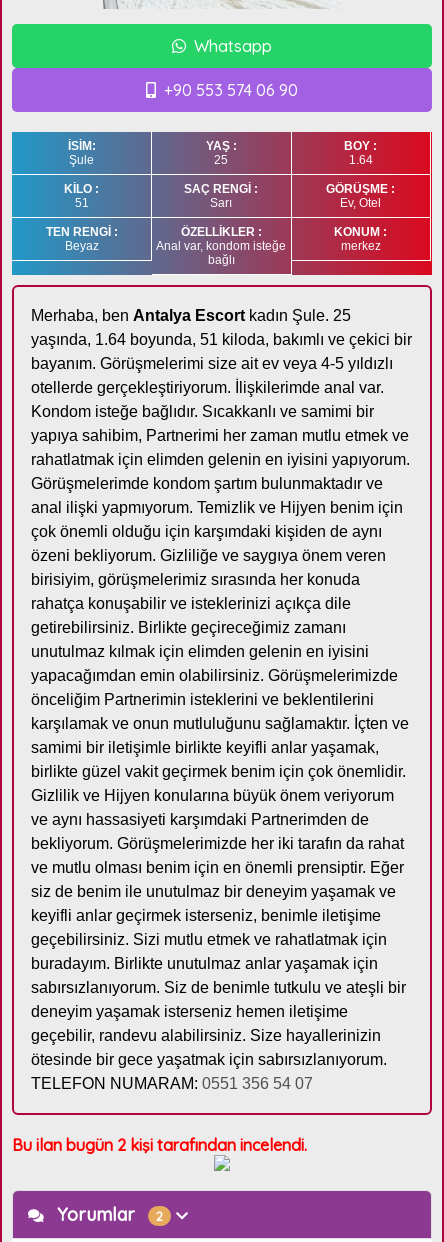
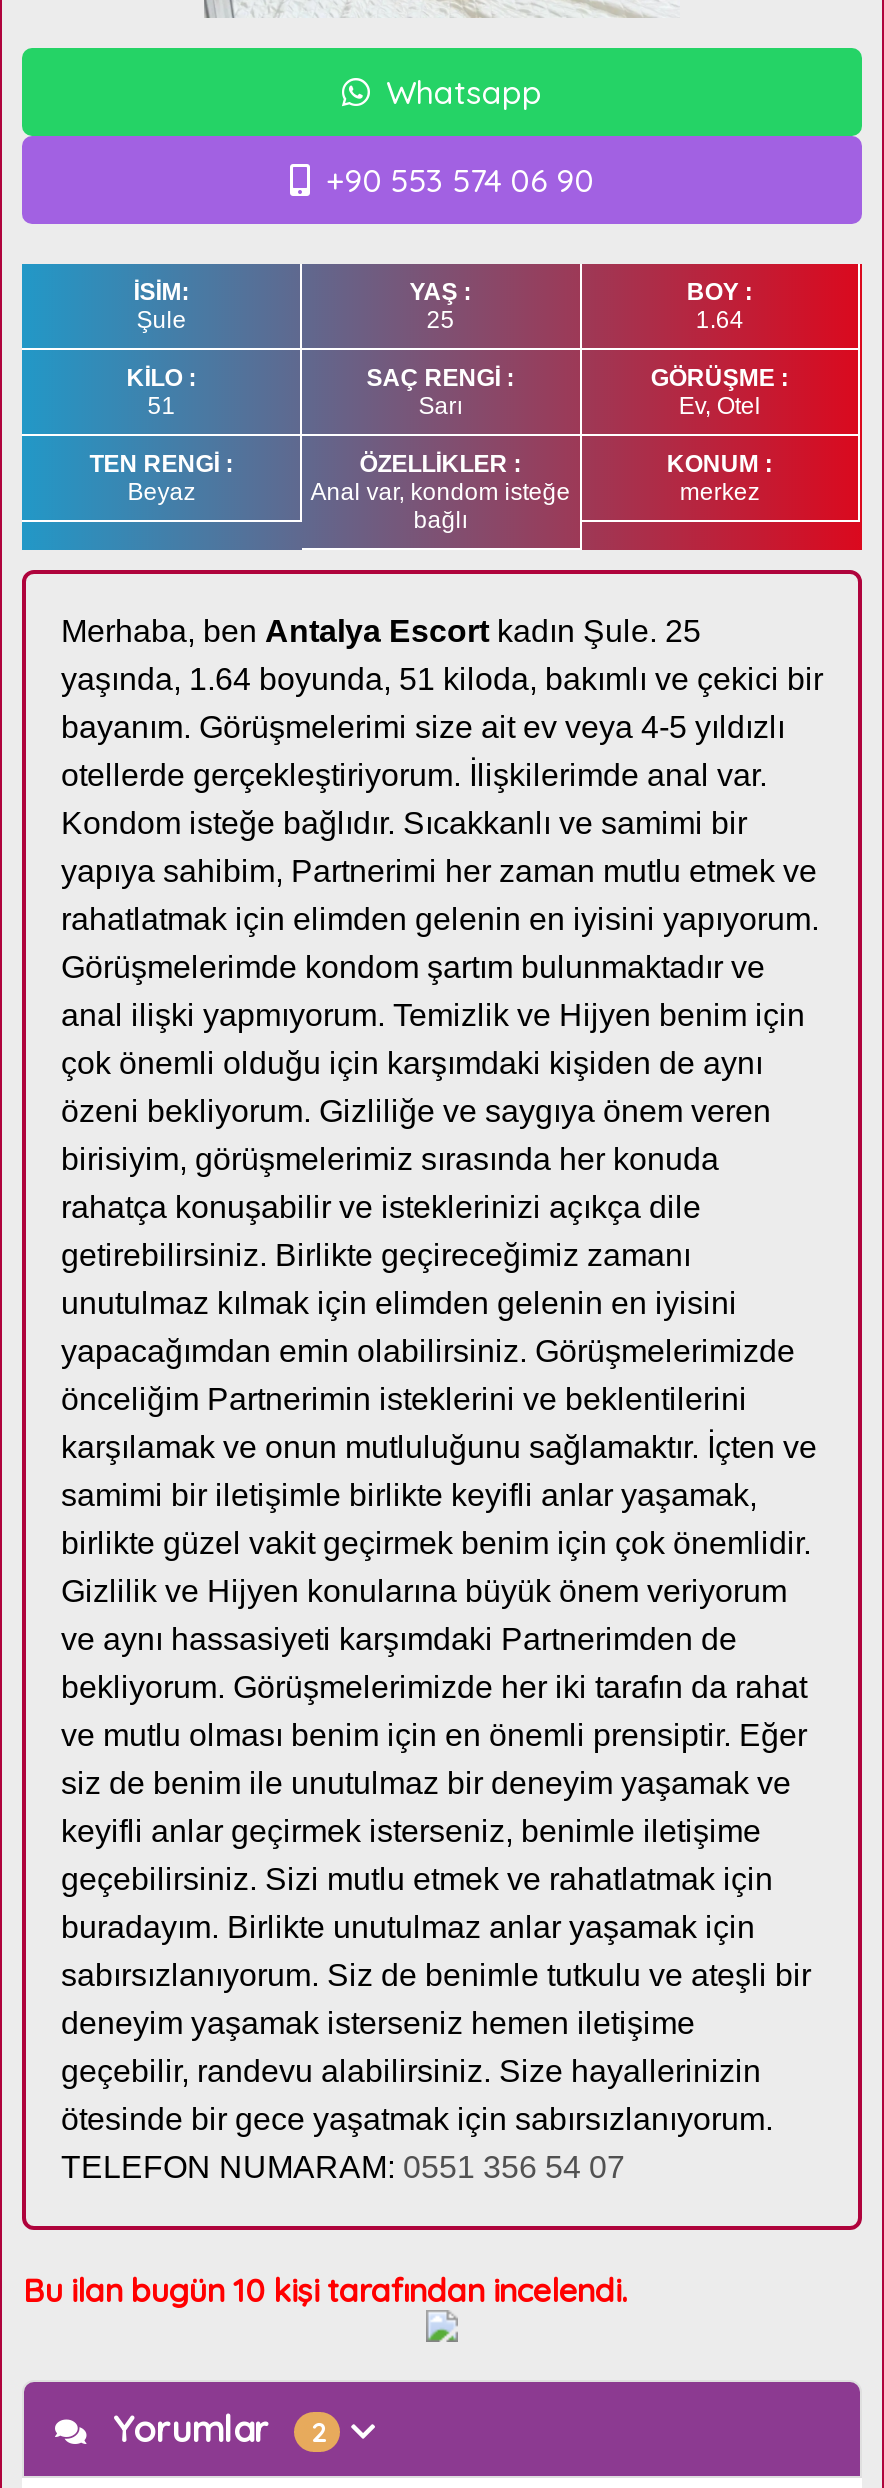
[12,1135,307,1155] Bu ilan bugün 2 kişi tarafından incelendi. -> [23,2271,627,2311] Bu ilan bugün 10 kişi tarafından incelendi.

